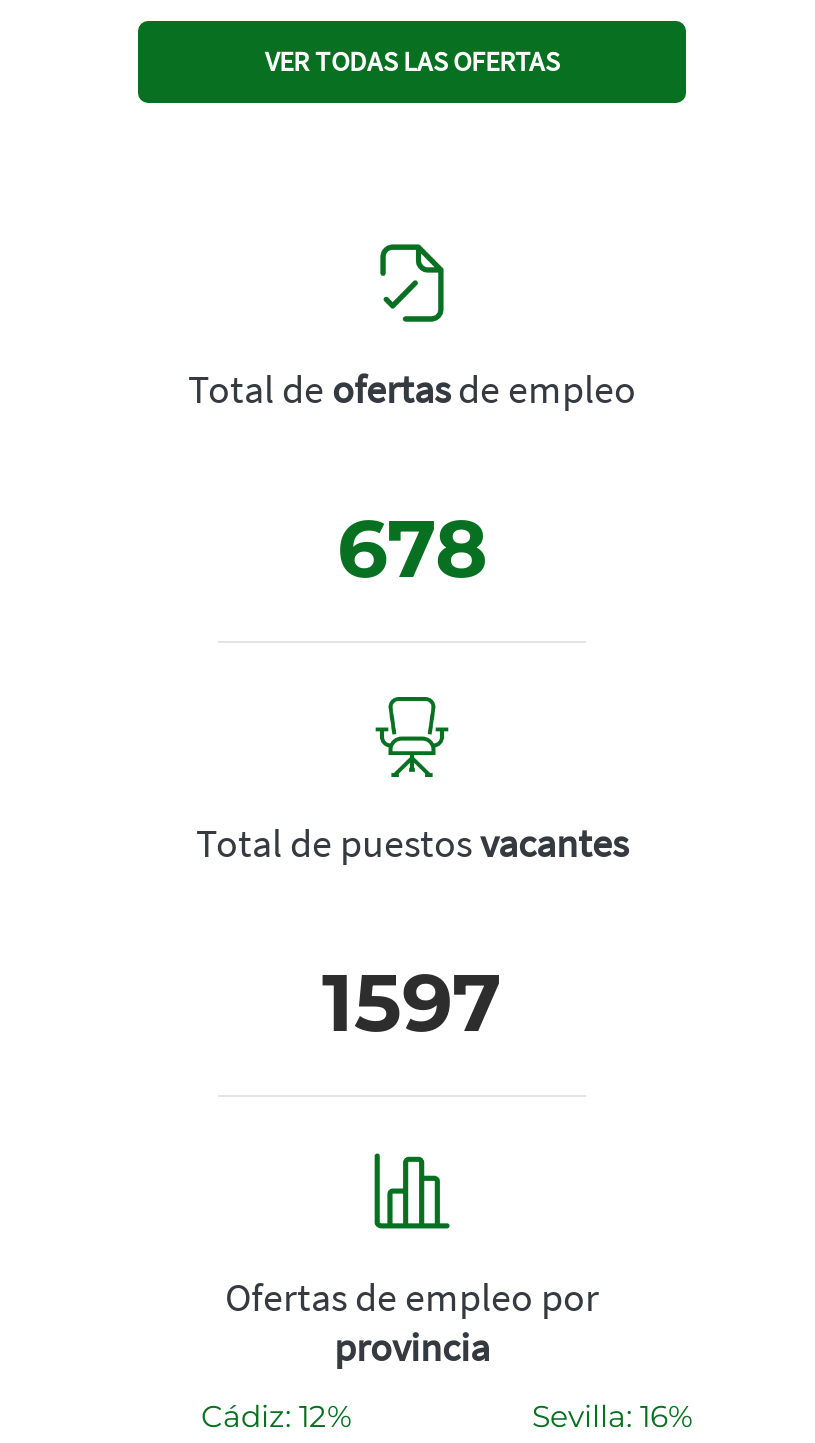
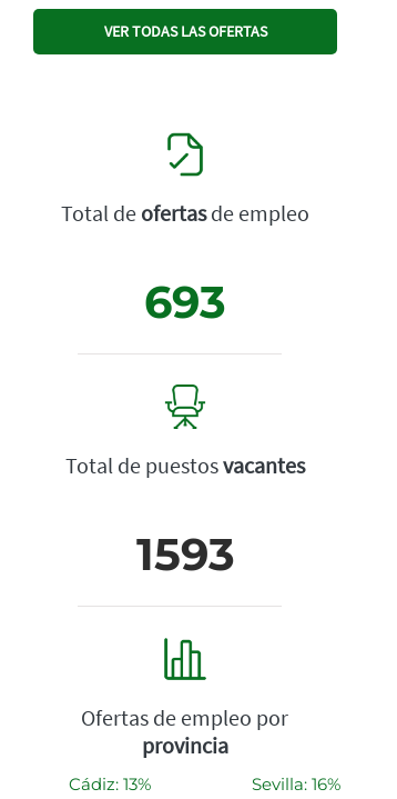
[337,499,487,597] 678 -> [144,275,226,329] 693
[322,953,502,1051] 1597 -> [136,527,235,581] 1593
[201,1397,351,1435] Cádiz: 12% -> [69,774,151,795] Cádiz: 13%

